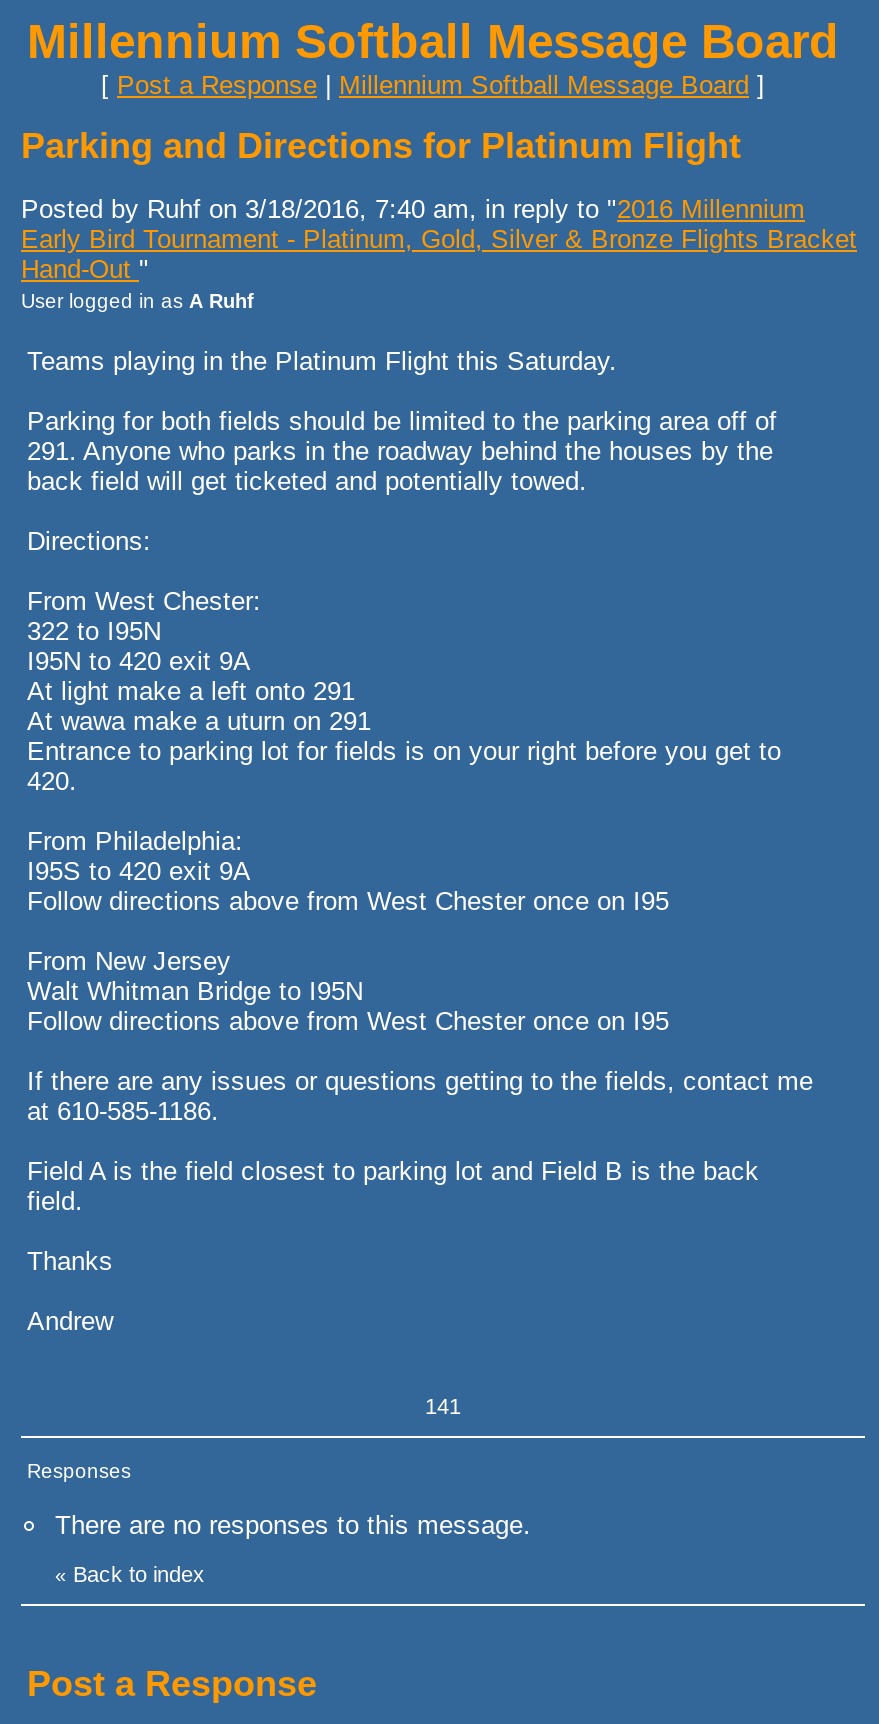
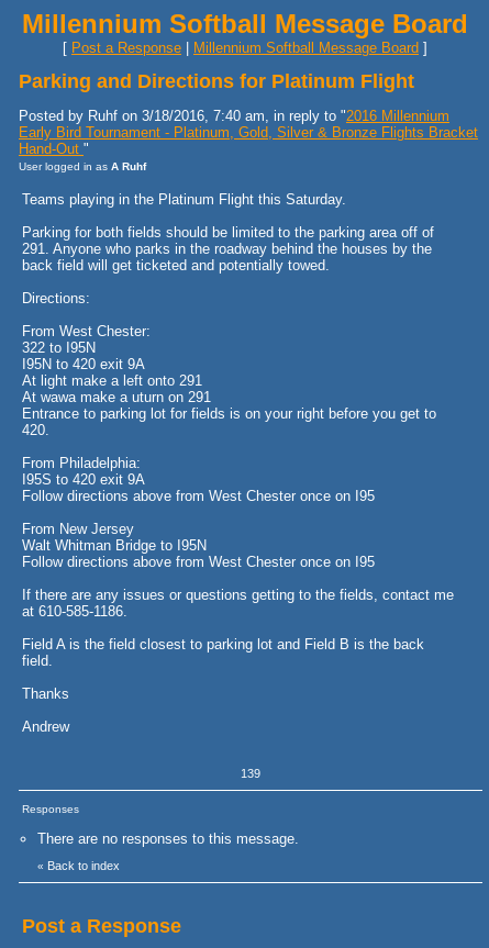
[425,1394,461,1418] 141 -> [241,767,260,780] 139

